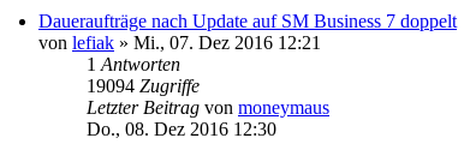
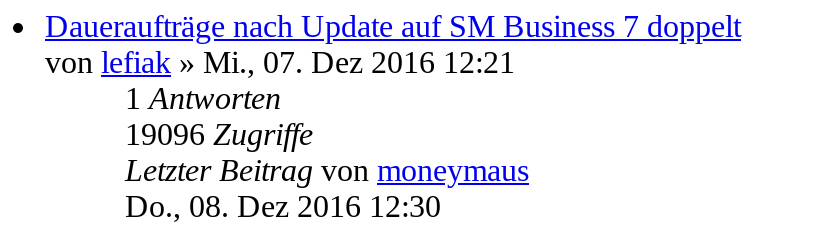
[87,75,200,96] 19094 Zugriffe -> [125,117,313,151] 19096 Zugriffe

